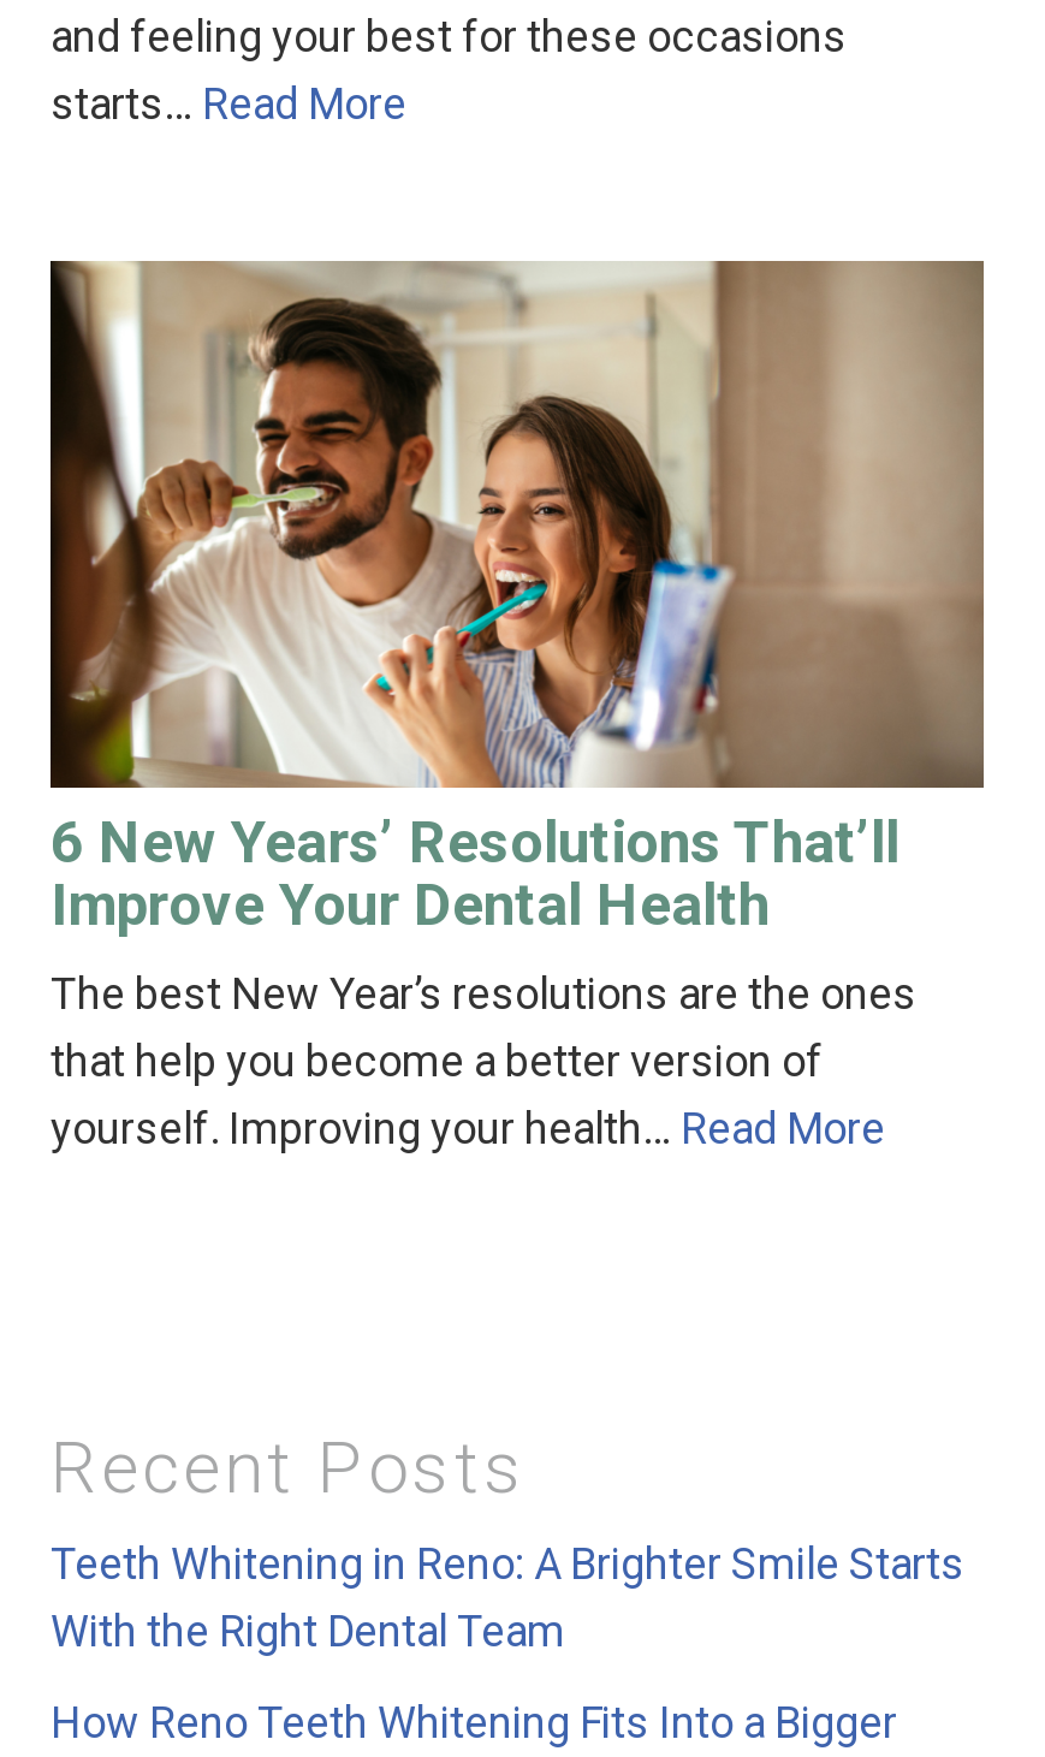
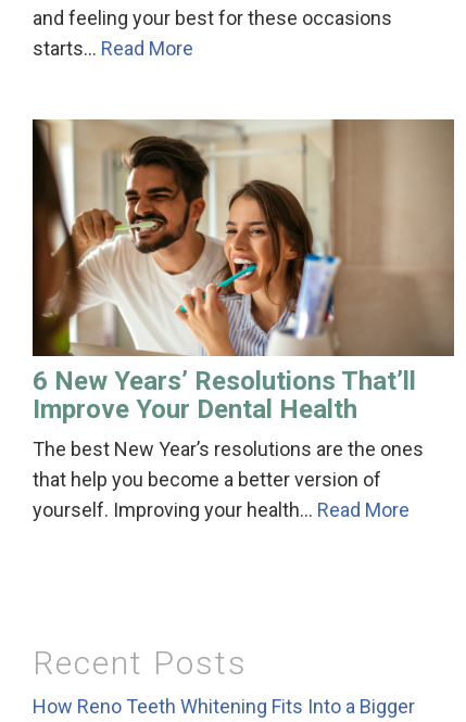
[51,1537,964,1655] Teeth Whitening in Reno: A Brighter Smile Starts | With the Right Dental Team -> none

